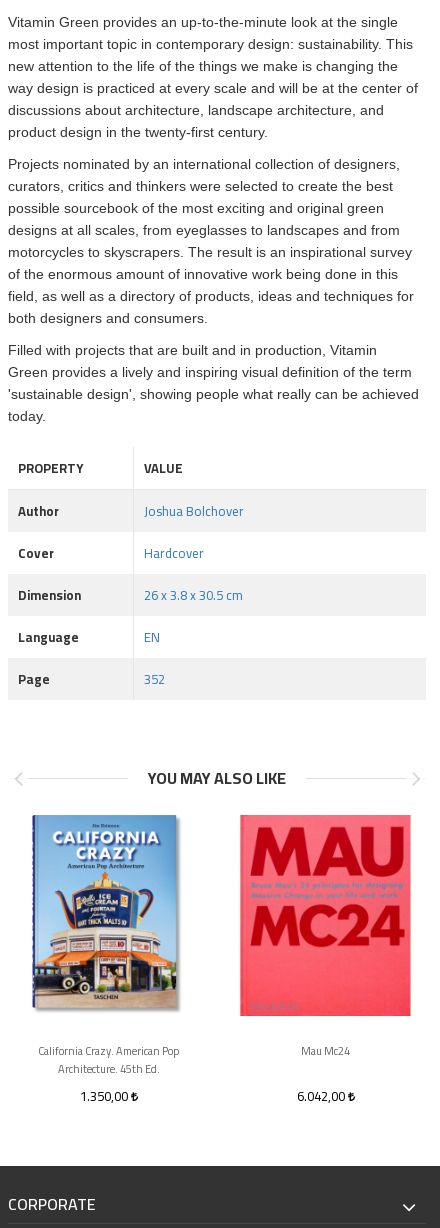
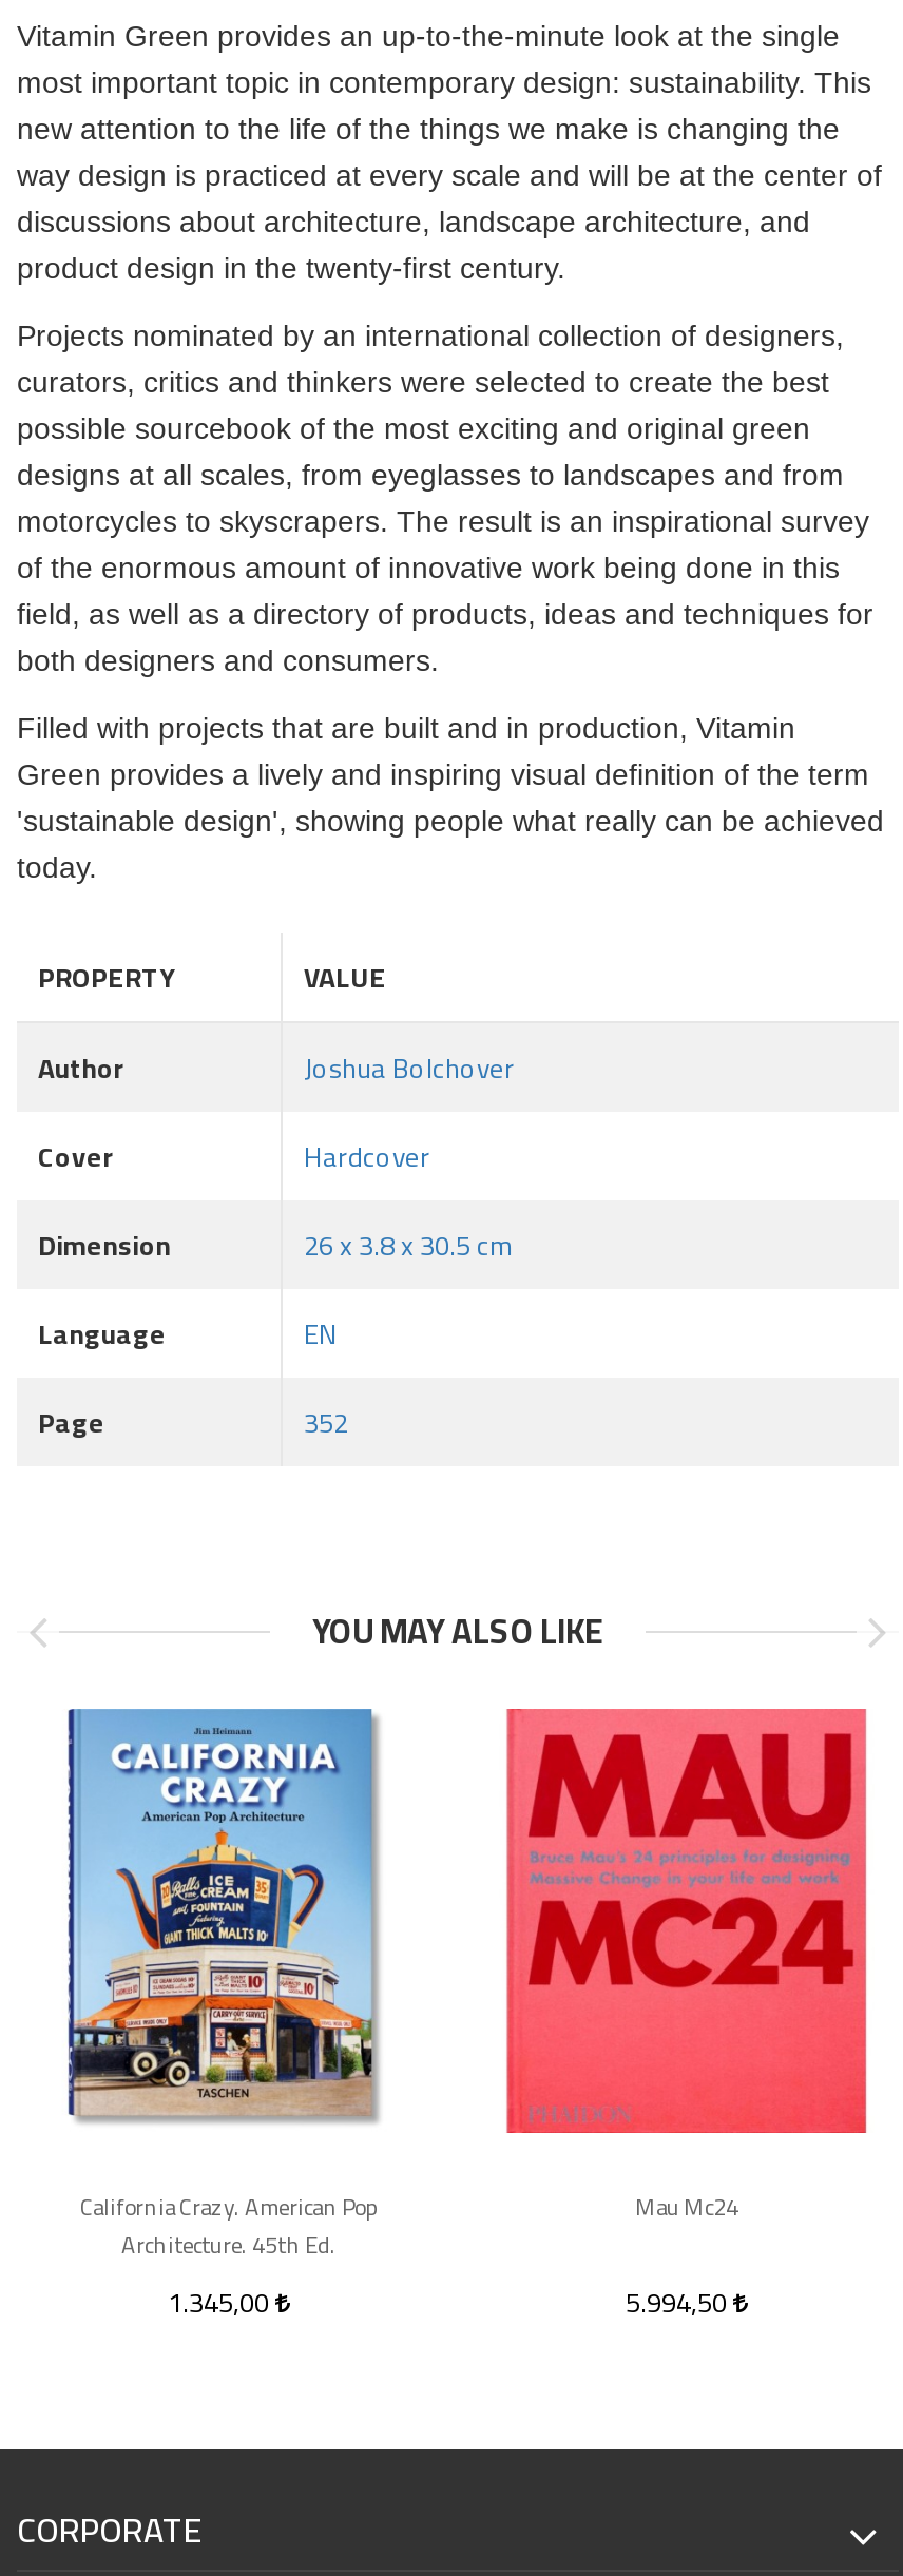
[79,1084,130,1108] 1.350,00 -> [168,2276,275,2327] 1.345,00
[296,1084,347,1108] 6.042,00 -> [626,2276,733,2327] 5.994,50

